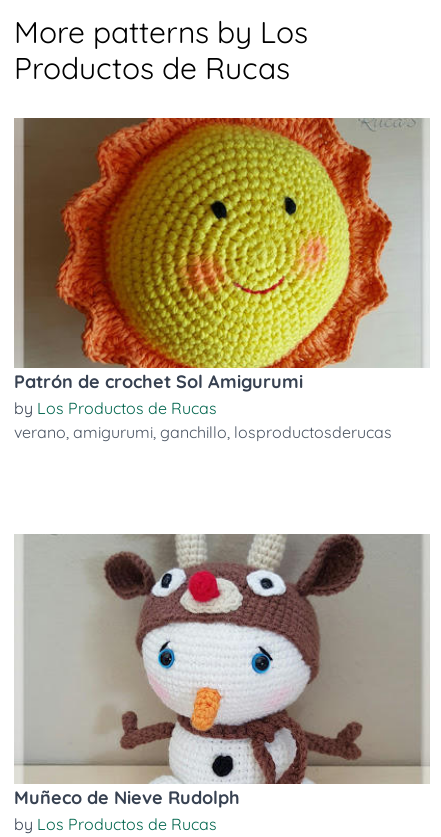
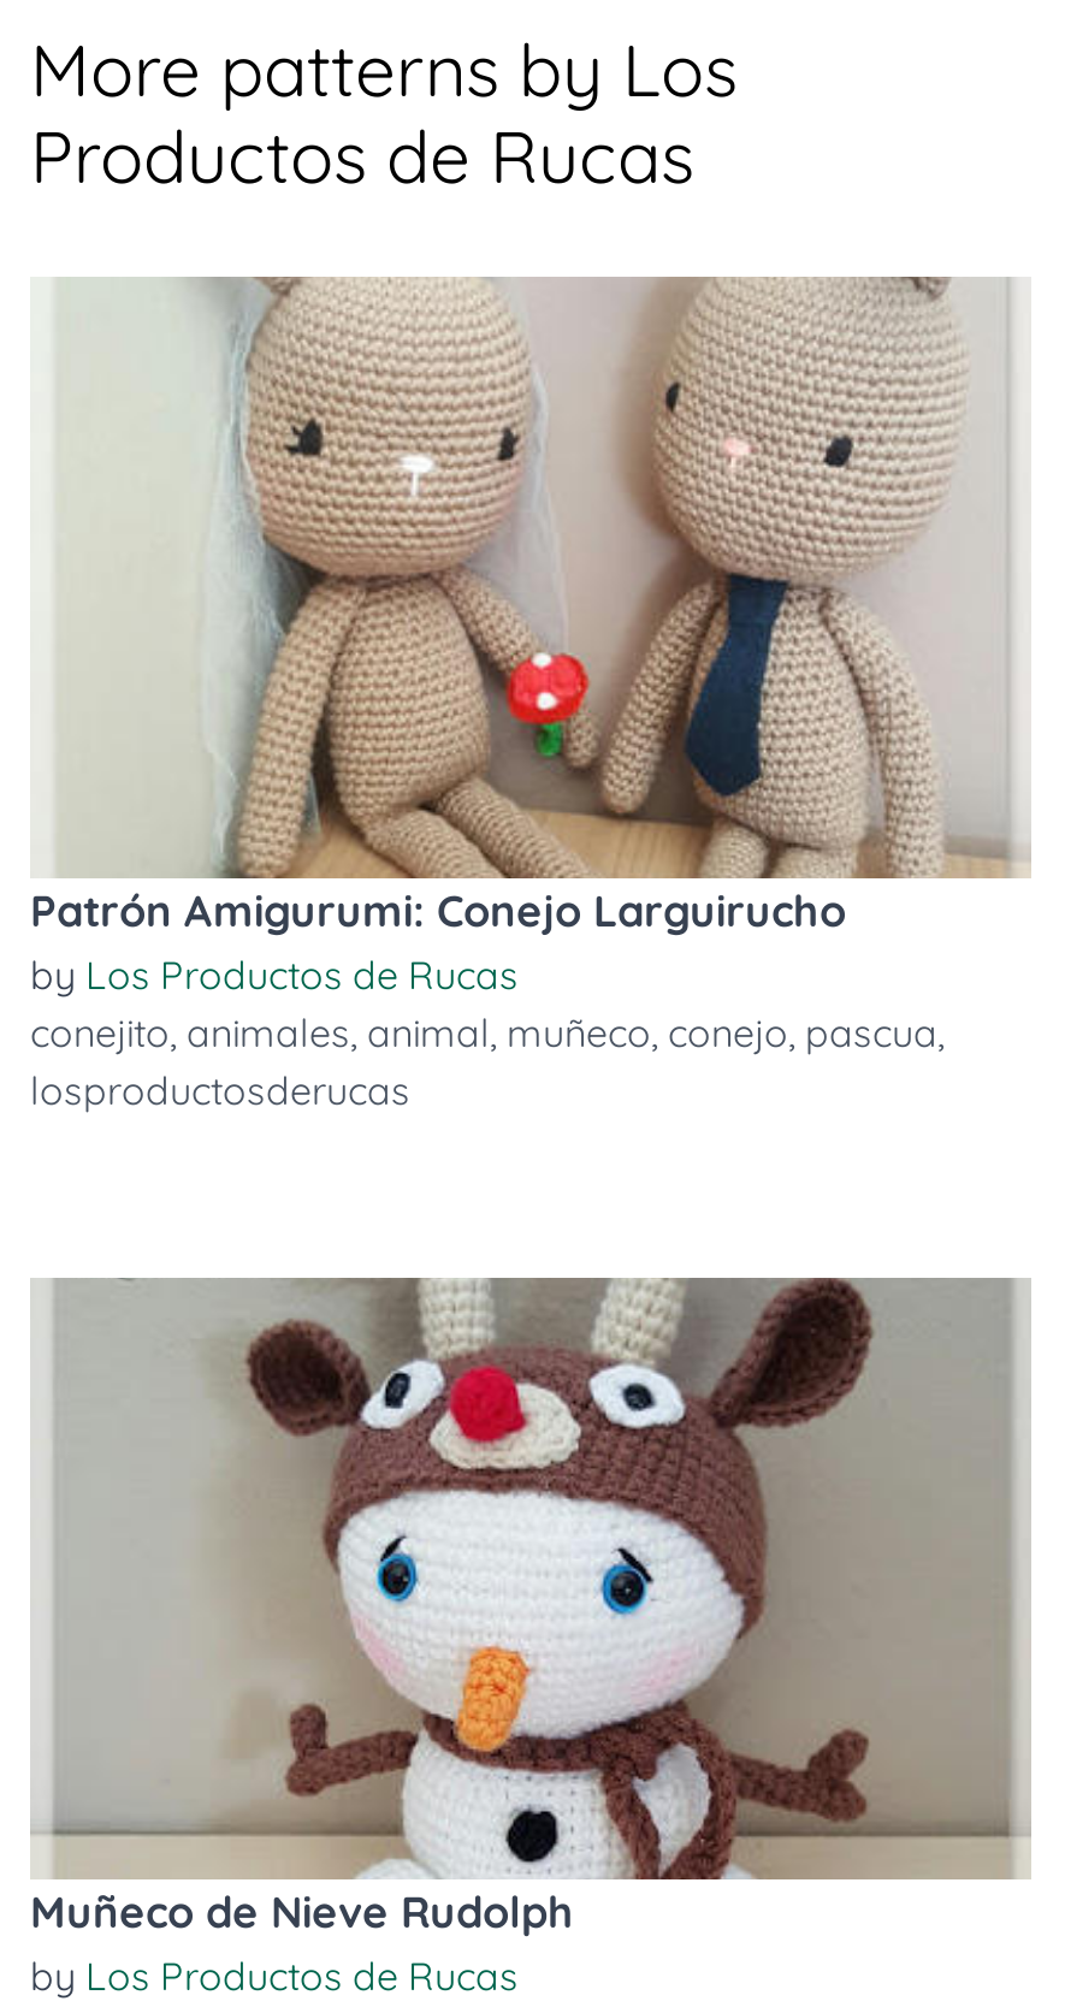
[14,117,428,393] [image] | Patrón de crochet Sol Amigurumi -> [30,277,1029,939] [image] | Patrón Amigurumi: Conejo Larguirucho
[14,422,392,442] verano, amigurumi, ganchillo, losproductosderucas -> [30,1008,945,1114] conejito, animales, animal, muñeco, conejo, pascua, | losproductosderucas

